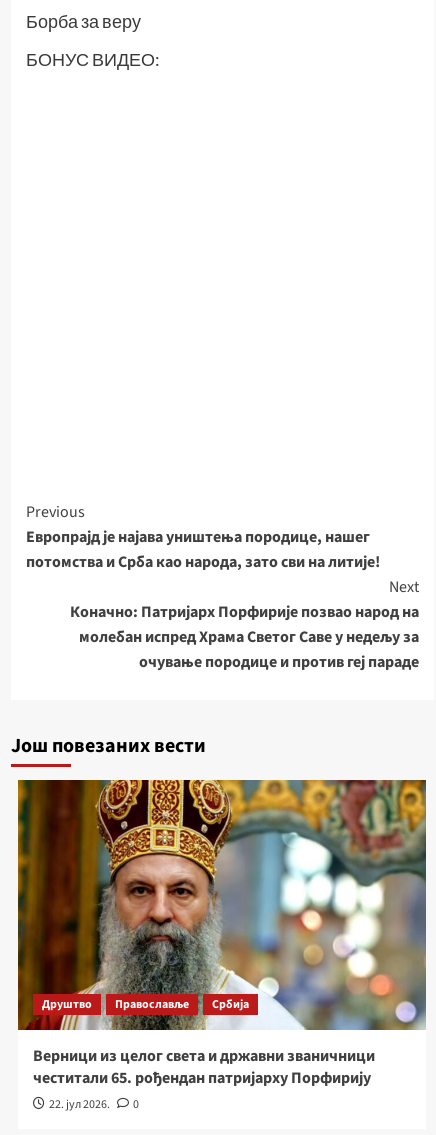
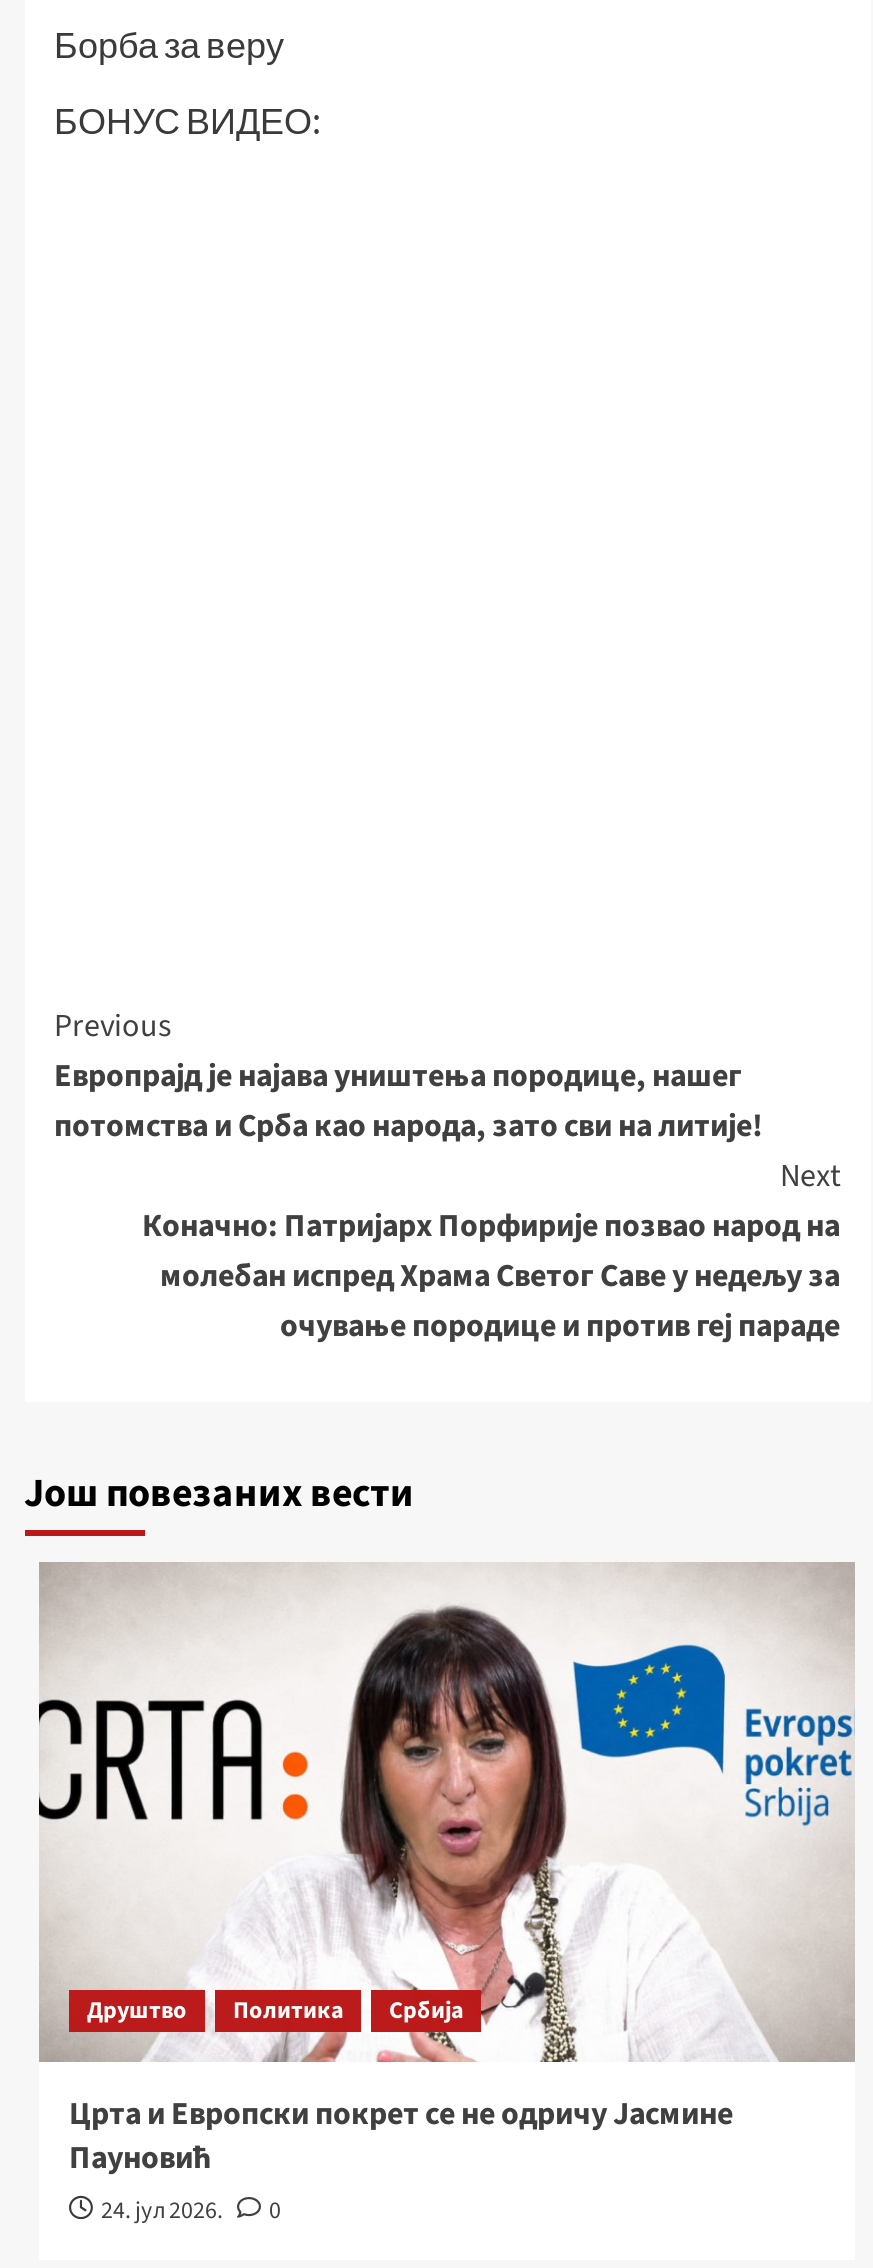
[17,779,427,1031] [image] | Православље -> [37,1562,855,2064] [image] | Политика
[33,1045,375,1113] Верници из целог света и државни званичници | честитали 65. рођендан патријарху Порфирију | 22. јул 2026. -> [69,2092,733,2228] Црта и Европски покрет се не одричу Јасмине | Пауновић | 24. јул 2026.

